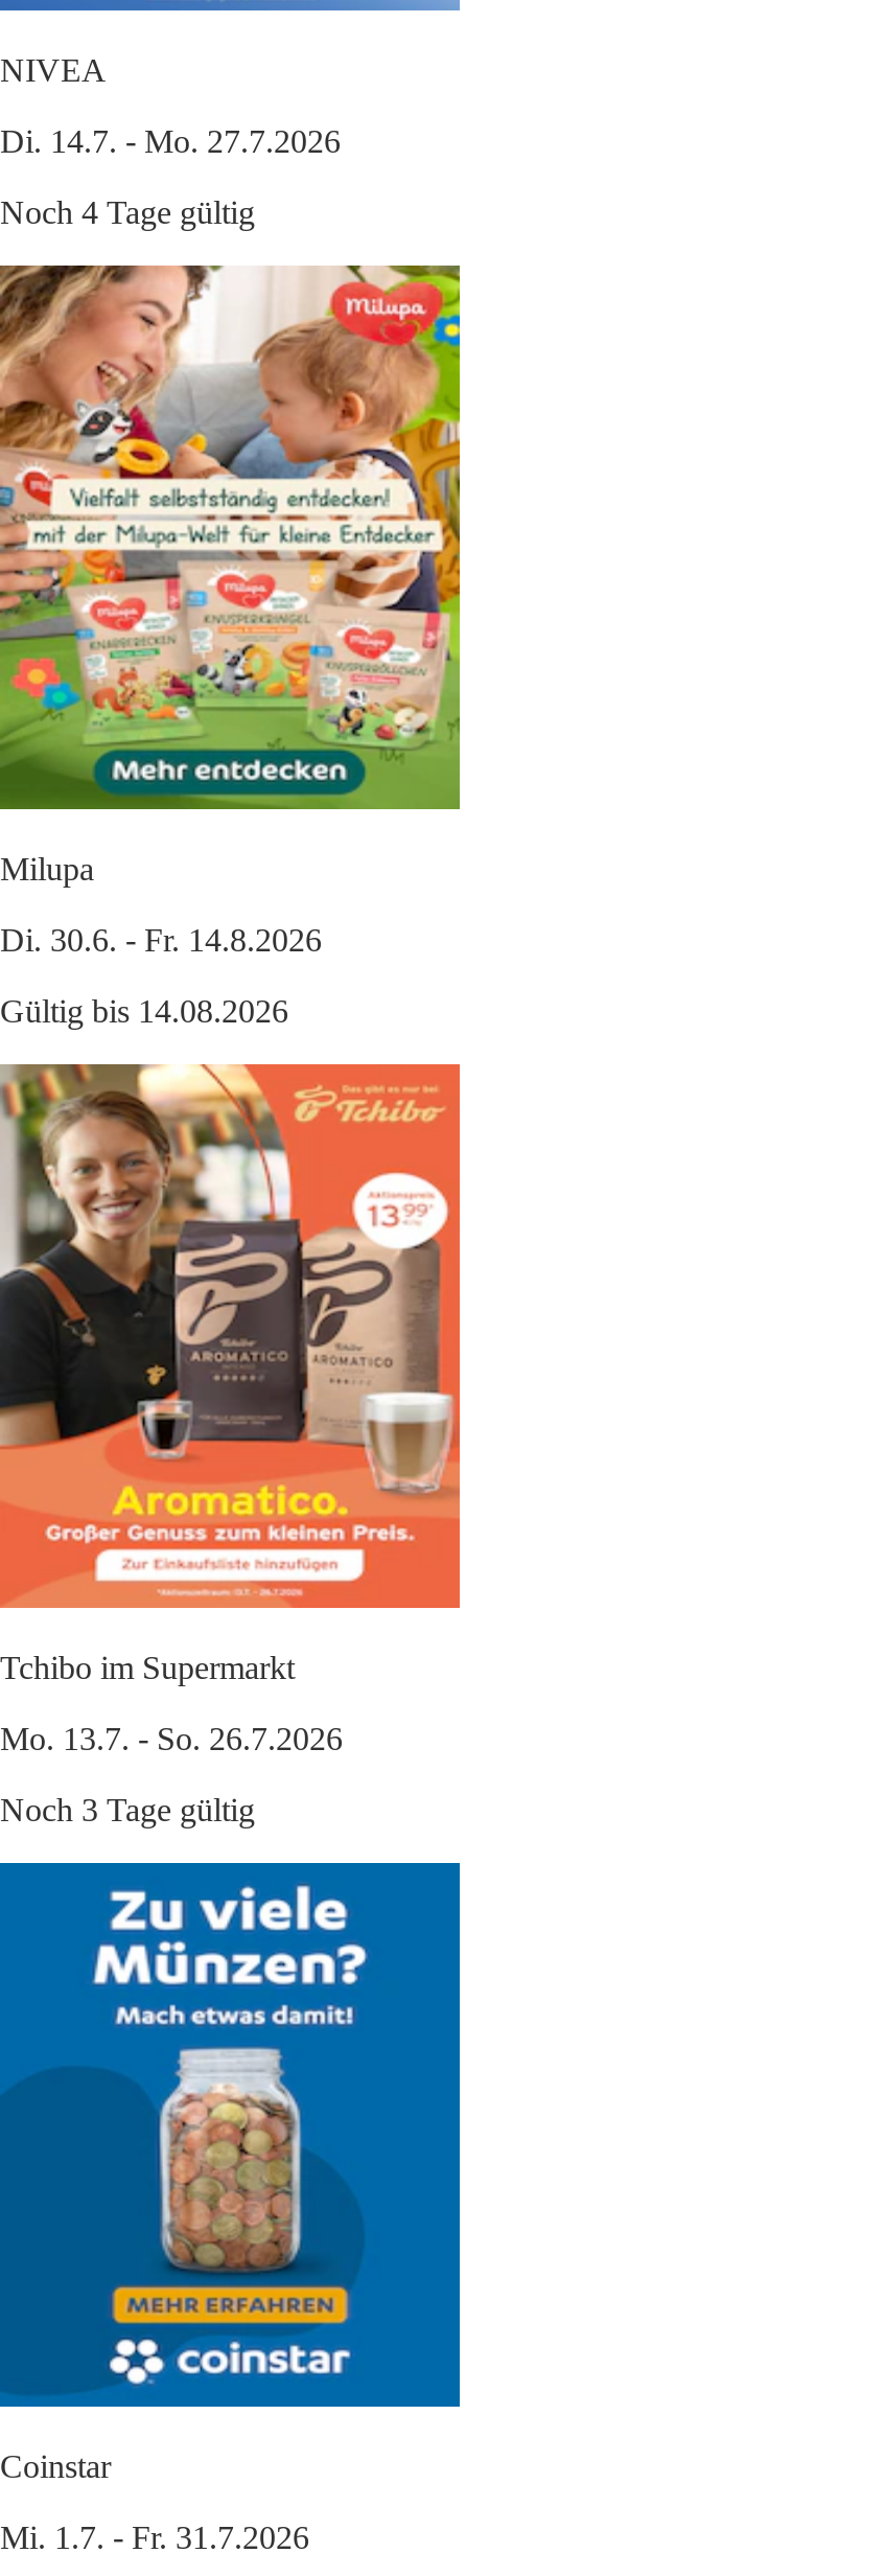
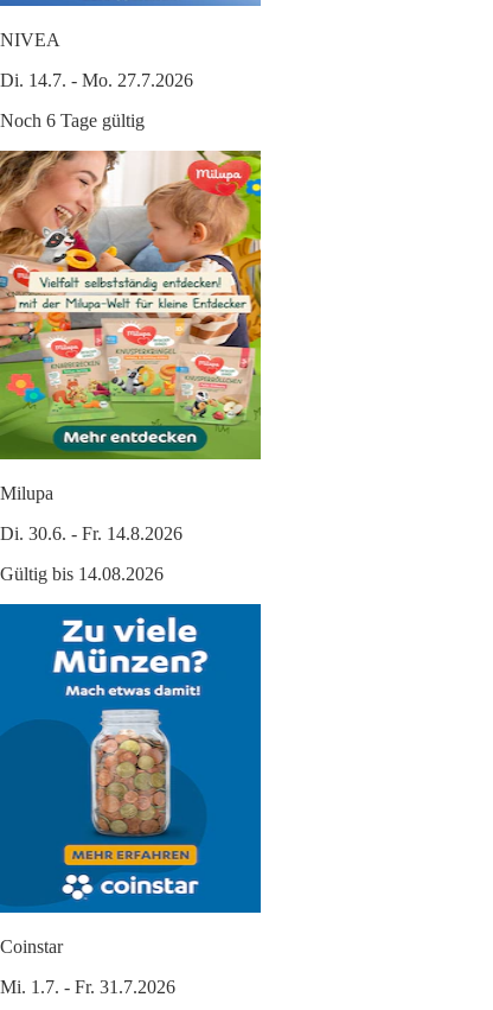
[0,195,255,230] Noch 4 Tage gültig -> [0,111,145,131] Noch 6 Tage gültig
[0,1062,462,1828] [image] | Tchibo im Supermarkt | Mo. 13.7. - So. 26.7.2026 | Noch 3 Tage gültig -> none

